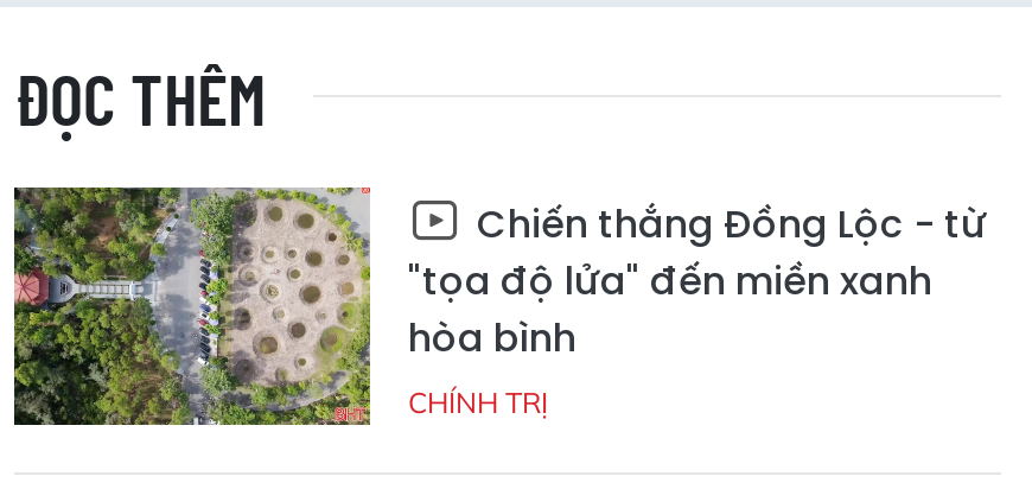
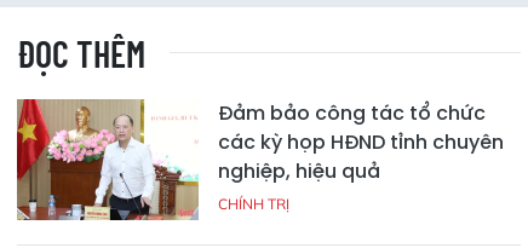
[12,185,987,434] [image] | Chiến thắng Đồng Lộc - từ | "tọa độ lửa" đến miền xanh | hòa bình -> [16,98,504,221] [image] | Đảm bảo công tác tổ chức | các kỳ họp HĐND tỉnh chuyên | nghiệp, hiệu quả

